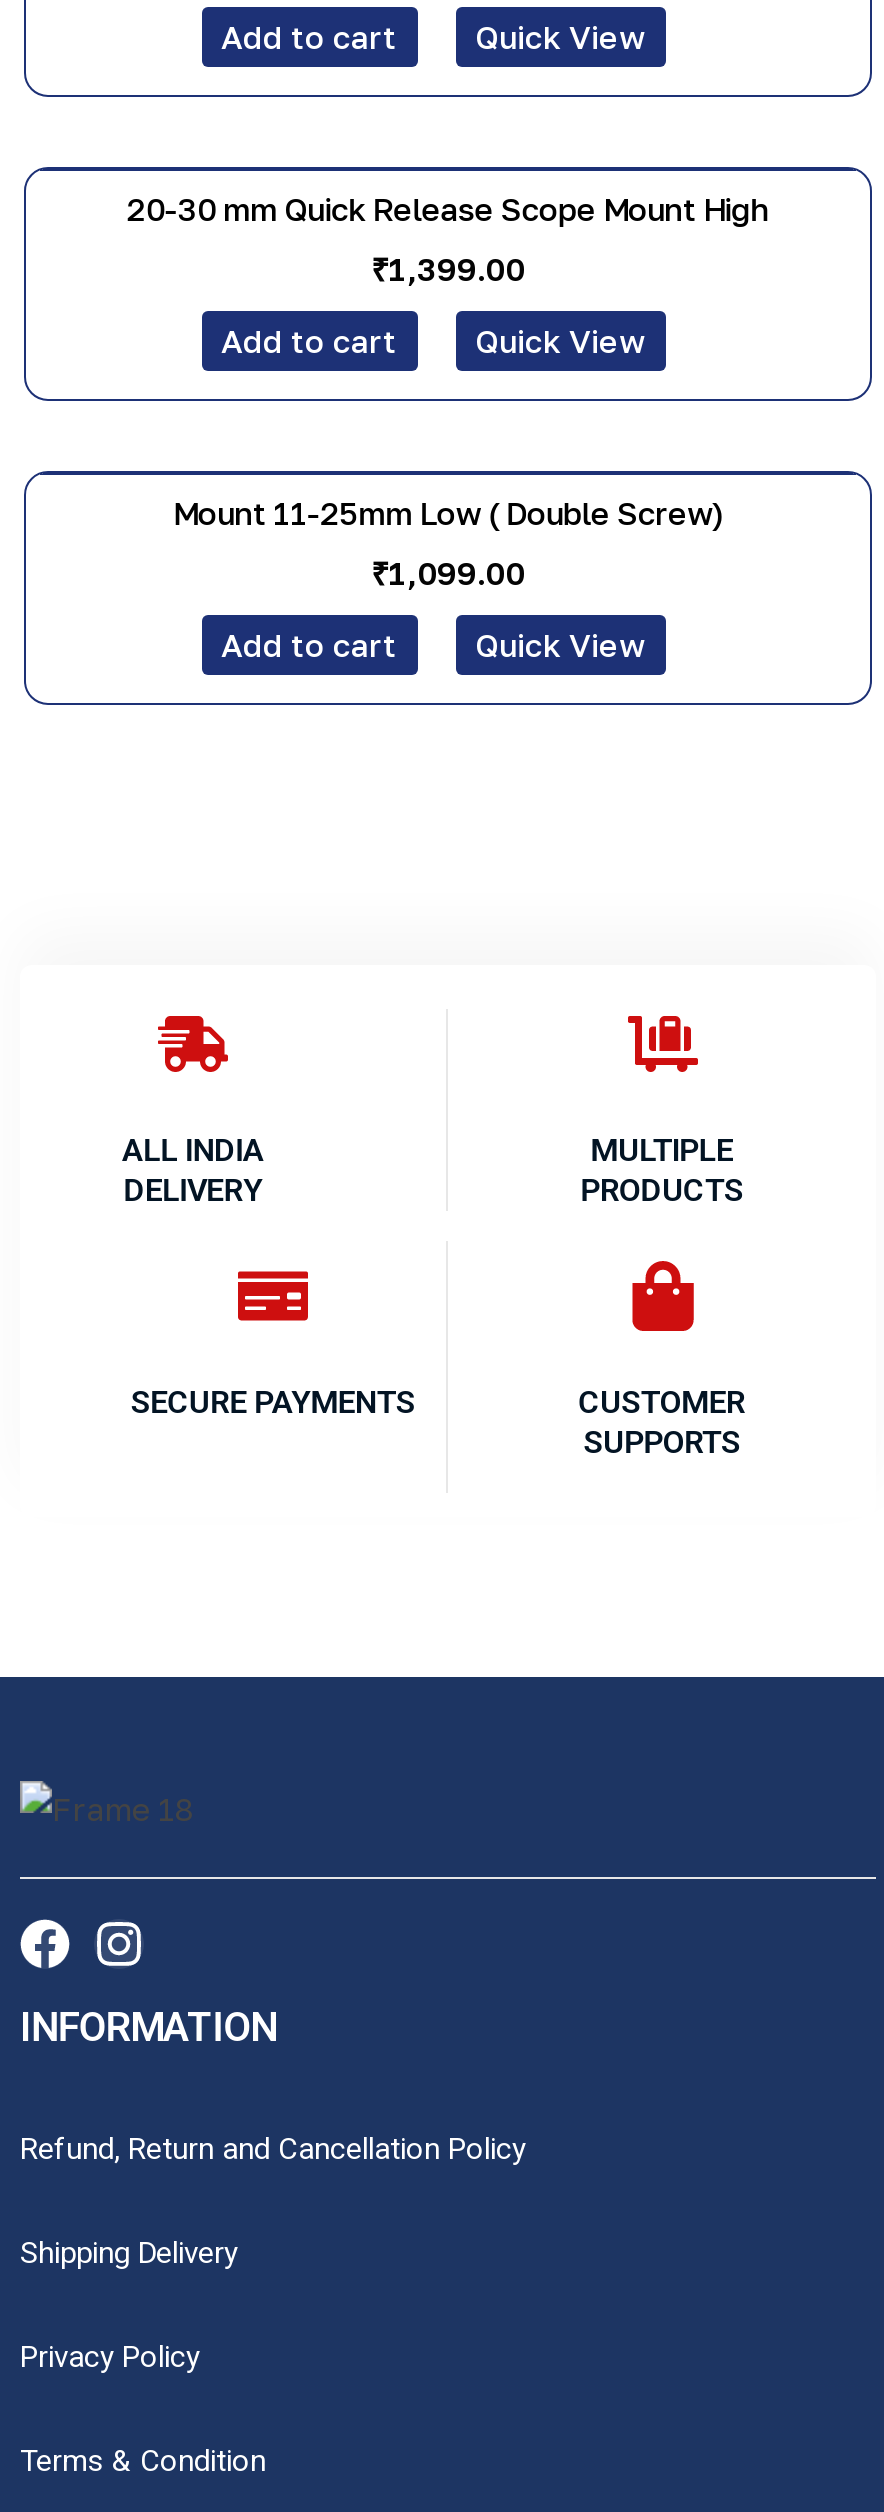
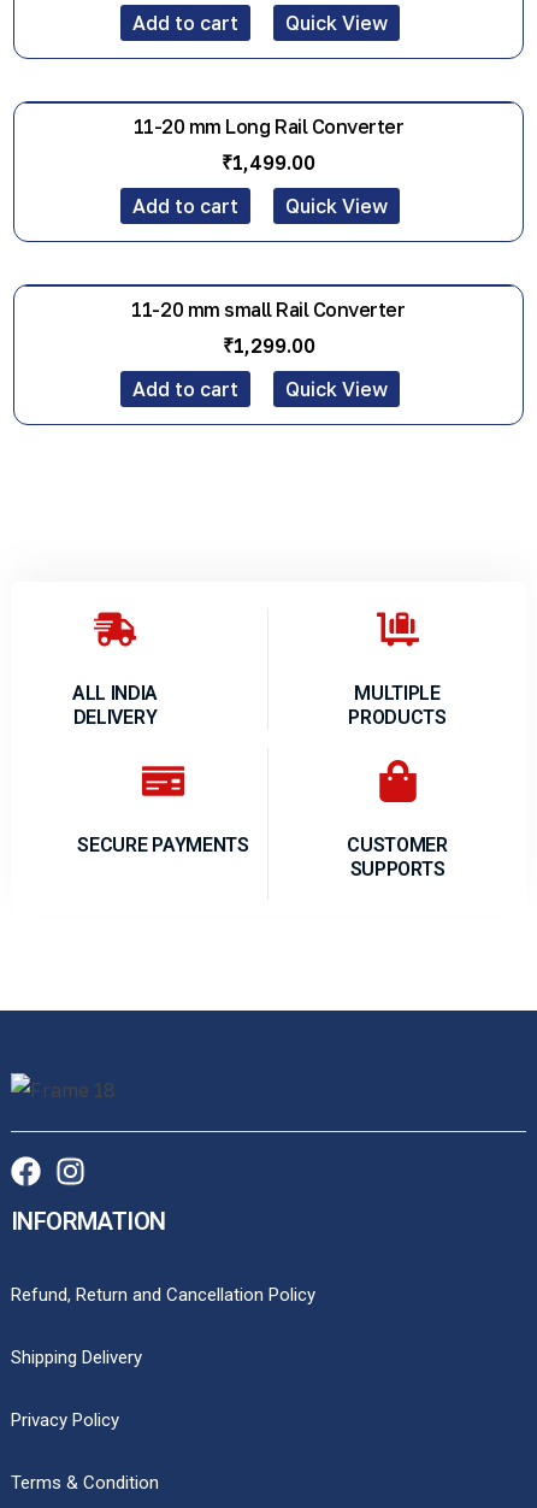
[127,189,769,229] 20-30 mm Quick Release Scope Mount High -> [133,114,404,139] 11-20 mm Long Rail Converter
[371,249,525,289] ₹1,399.00 -> [222,151,315,175] ₹1,499.00
[173,493,723,533] Mount 11-25mm Low ( Double Screw) -> [132,298,405,322] 11-20 mm small Rail Converter
[371,553,525,593] ₹1,099.00 -> [222,334,315,358] ₹1,299.00

